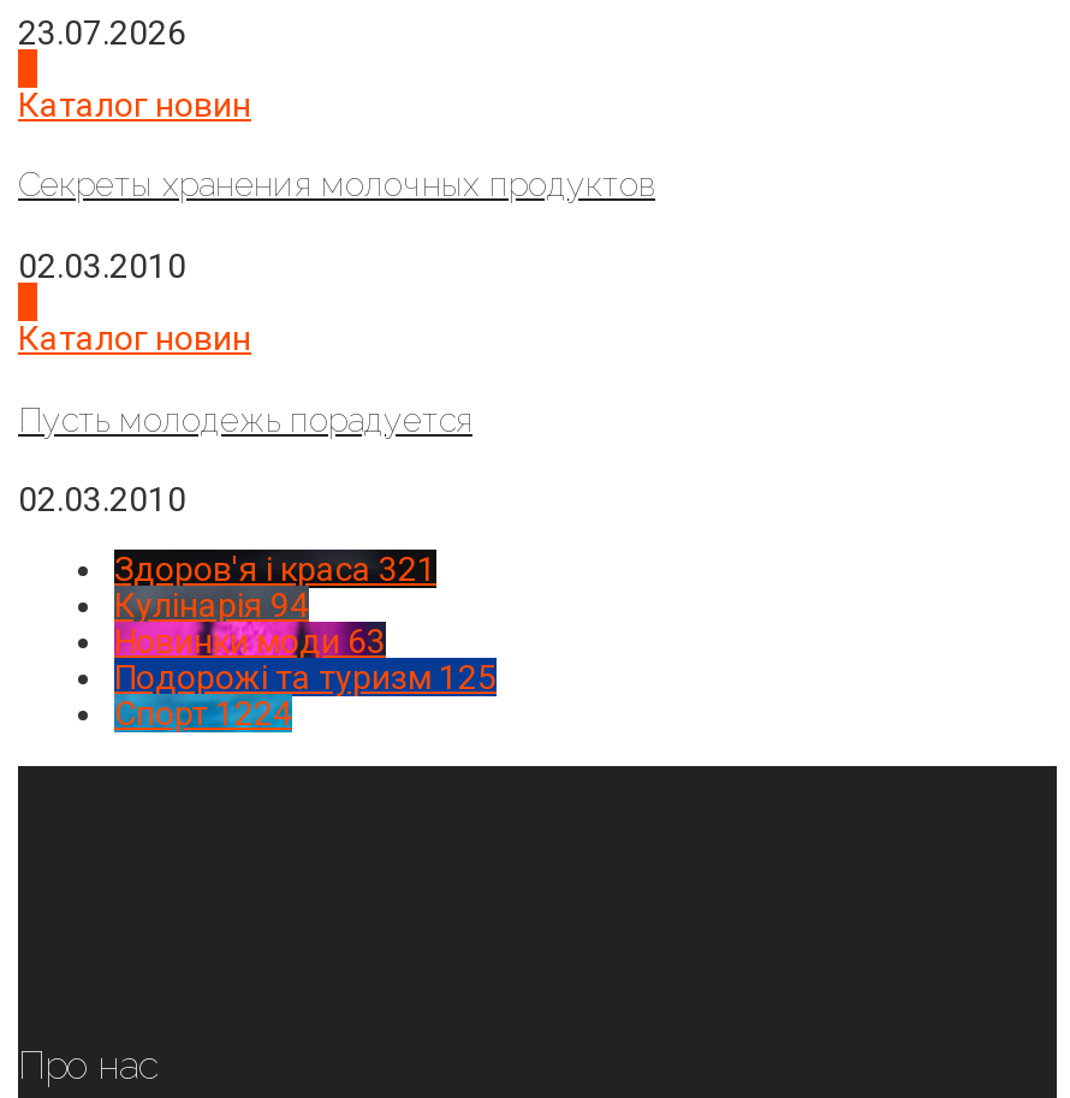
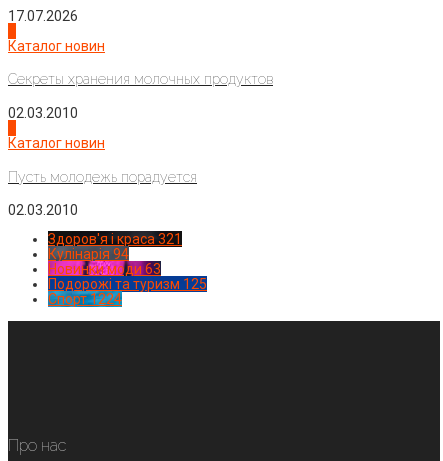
[18,13,186,51] 23.07.2026 -> [8,8,78,24] 17.07.2026

